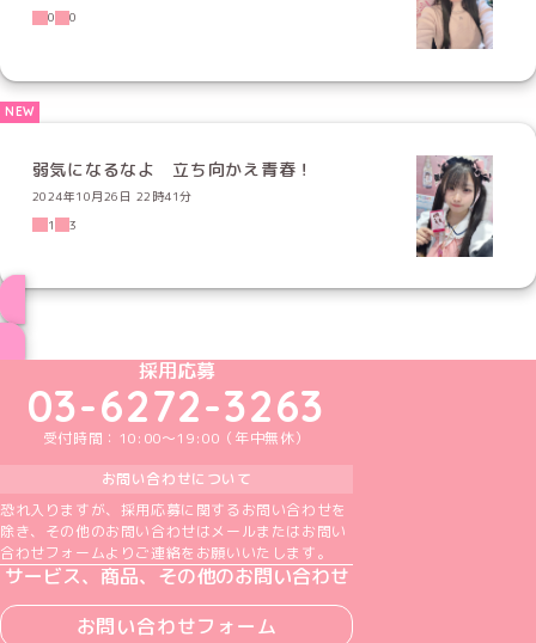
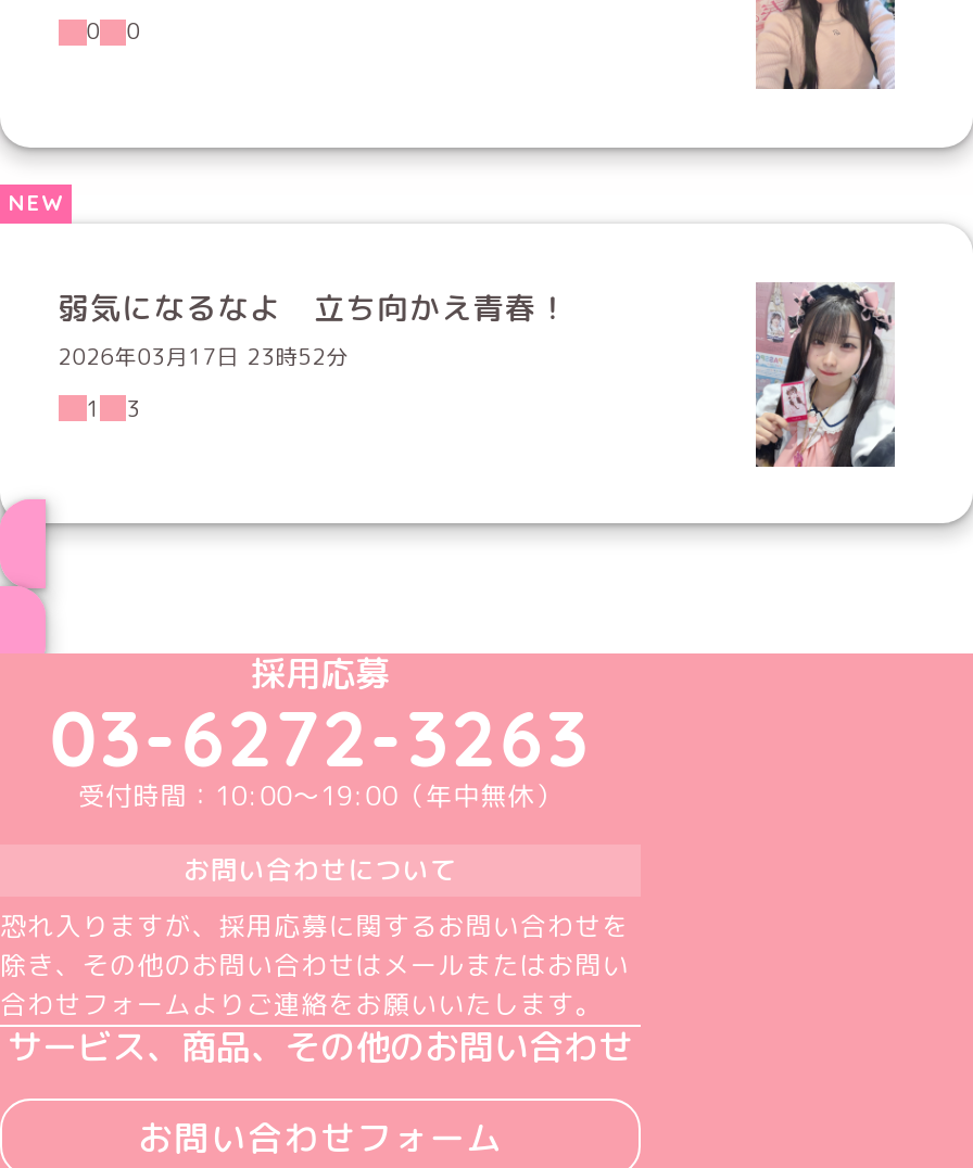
[32,187,192,204] 2024年10月26日 22時41分 -> [58,340,349,371] 2026年03月17日 23時52分

